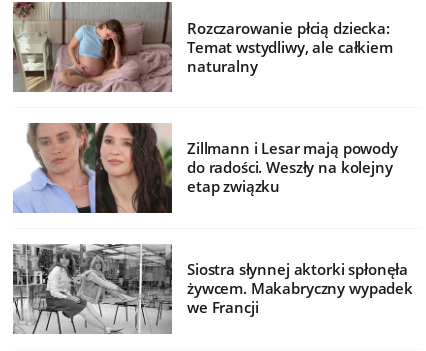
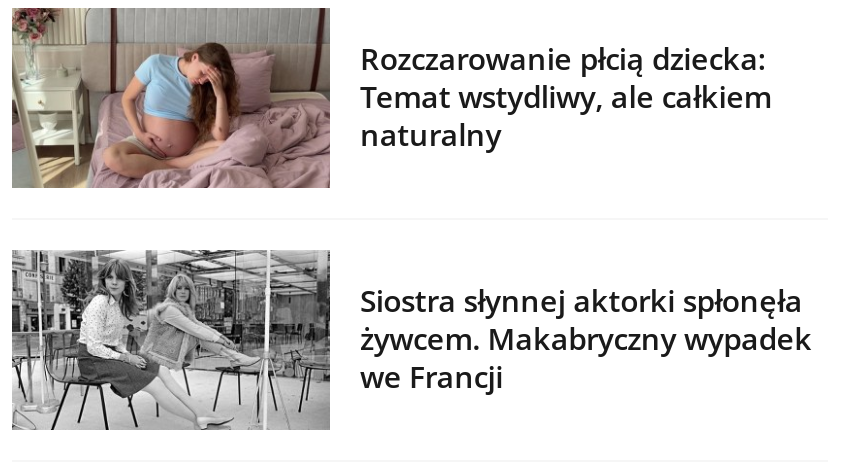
[13,123,398,213] [image] | Zillmann i Lesar mają powody | do radości. Weszły na kolejny | etap związku -> none

